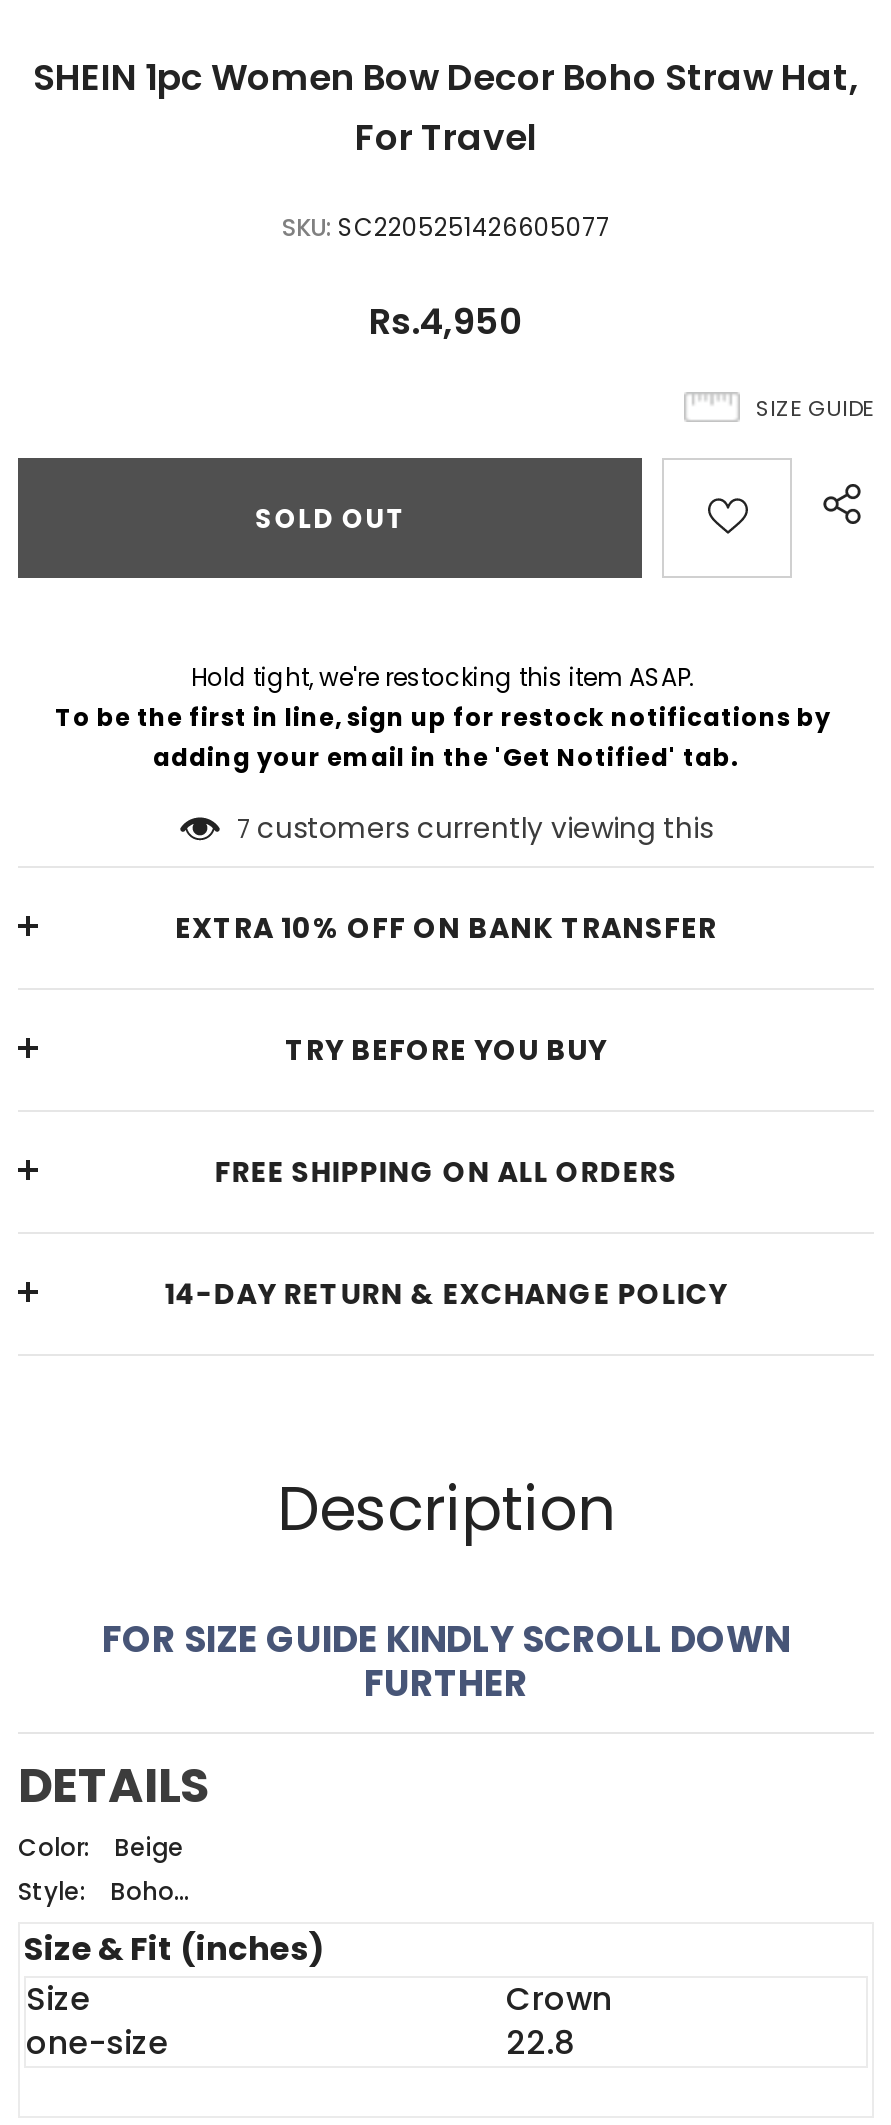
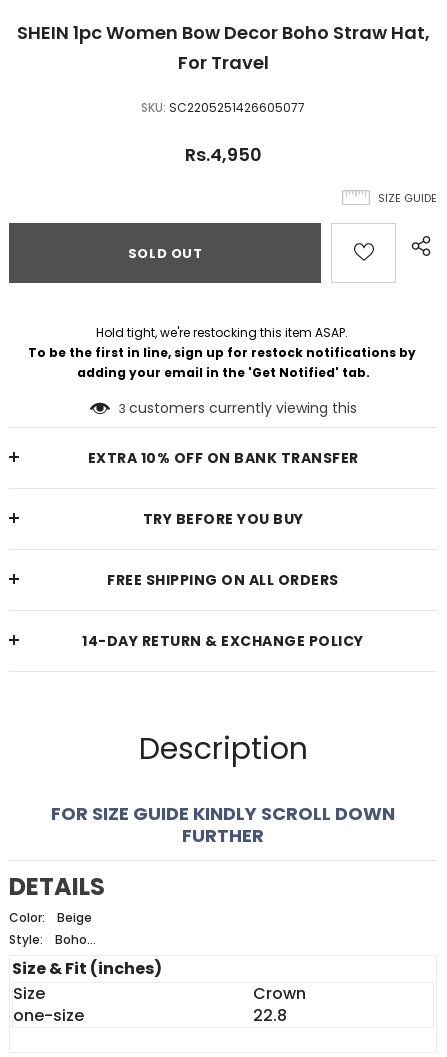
[237,808,713,848] 7 customers currently viewing this -> [118,398,356,418] 3 customers currently viewing this

